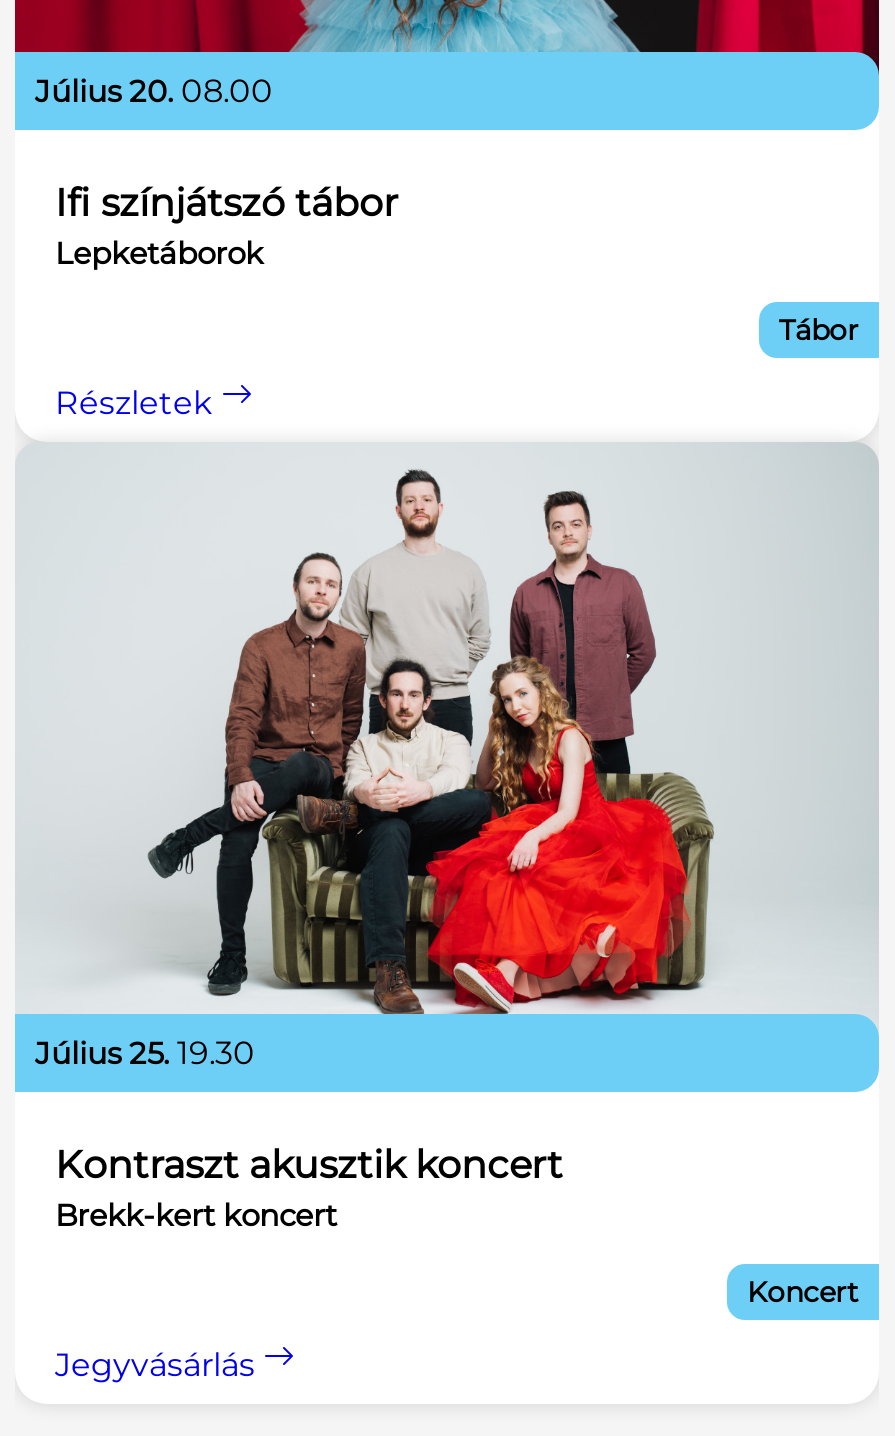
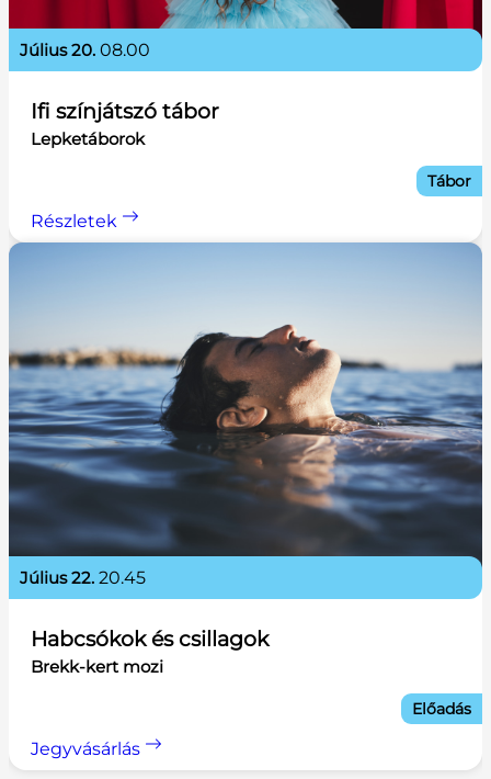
[15,444,879,1072] [image] | július 25. 19.30 -> [8,242,483,588] [image] | július 22. 20.45
[55,1142,563,1234] Kontraszt akusztik koncert | Brekk-kert koncert -> [31,626,269,677] Habcsókok és csillagok | Brekk-kert mozi
[747,1274,859,1310] Koncert -> [412,699,471,719] Előadás

